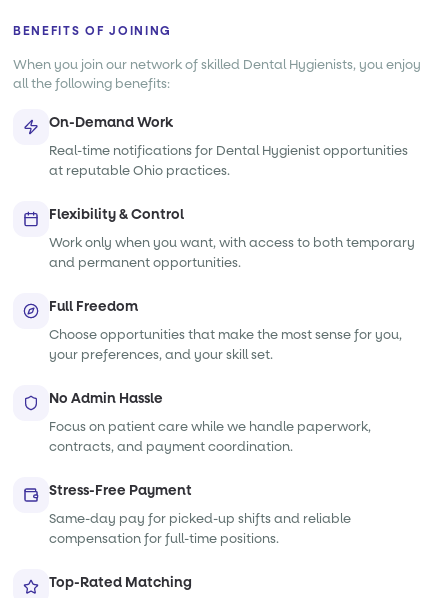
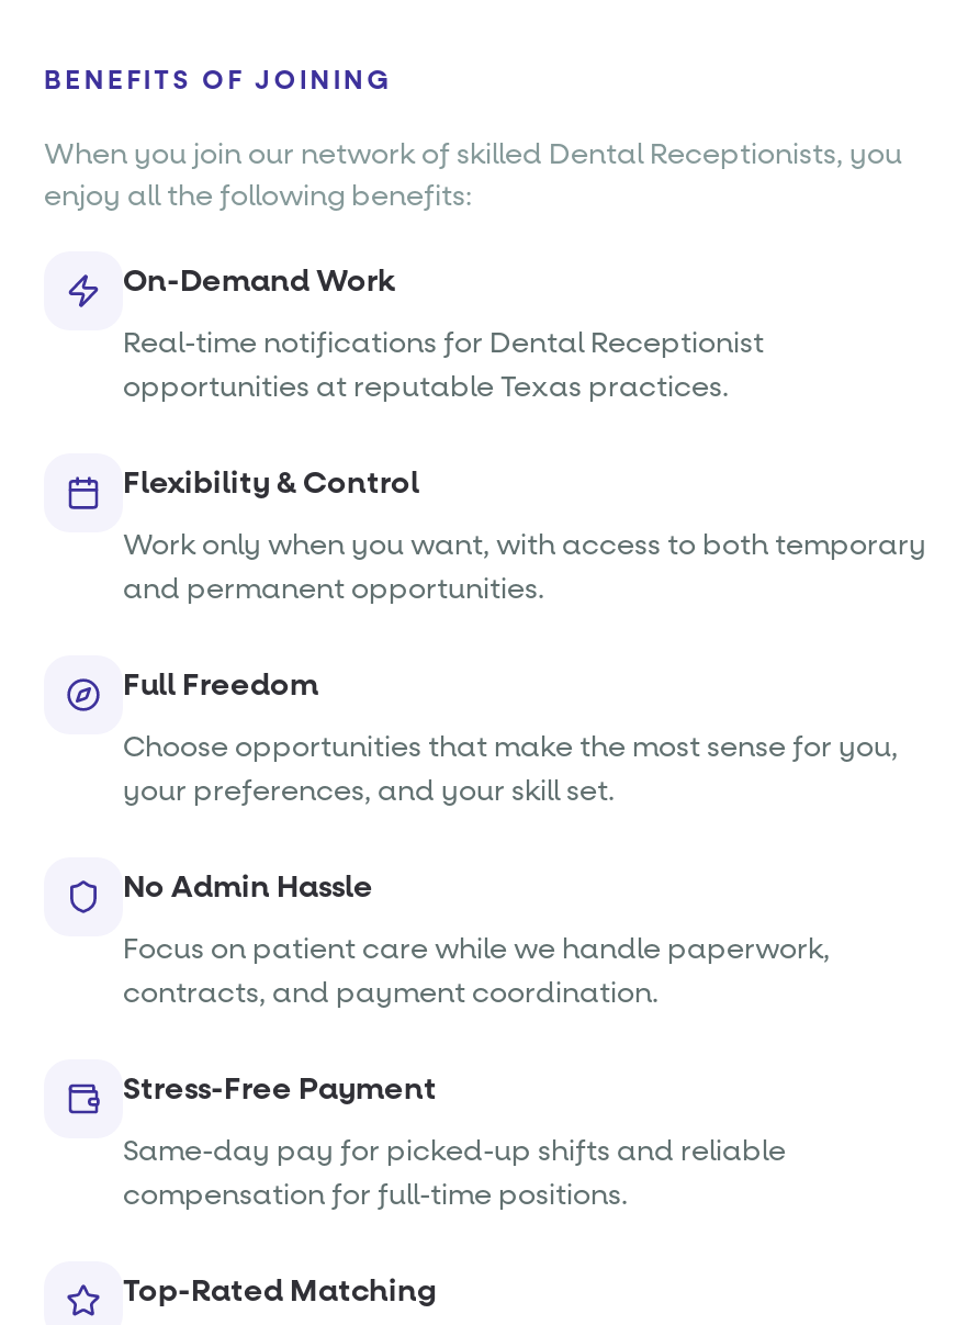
[13,56,421,92] When you join our network of skilled Dental Hygienists, you enjoy | all the following benefits: -> [44,135,902,214] When you join our network of skilled Dental Receptionists, you | enjoy all the following benefits:
[49,142,408,179] Real-time notifications for Dental Hygienist opportunities | at reputable Ohio practices. -> [123,324,764,405] Real-time notifications for Dental Receptionist | opportunities at reputable Texas practices.

